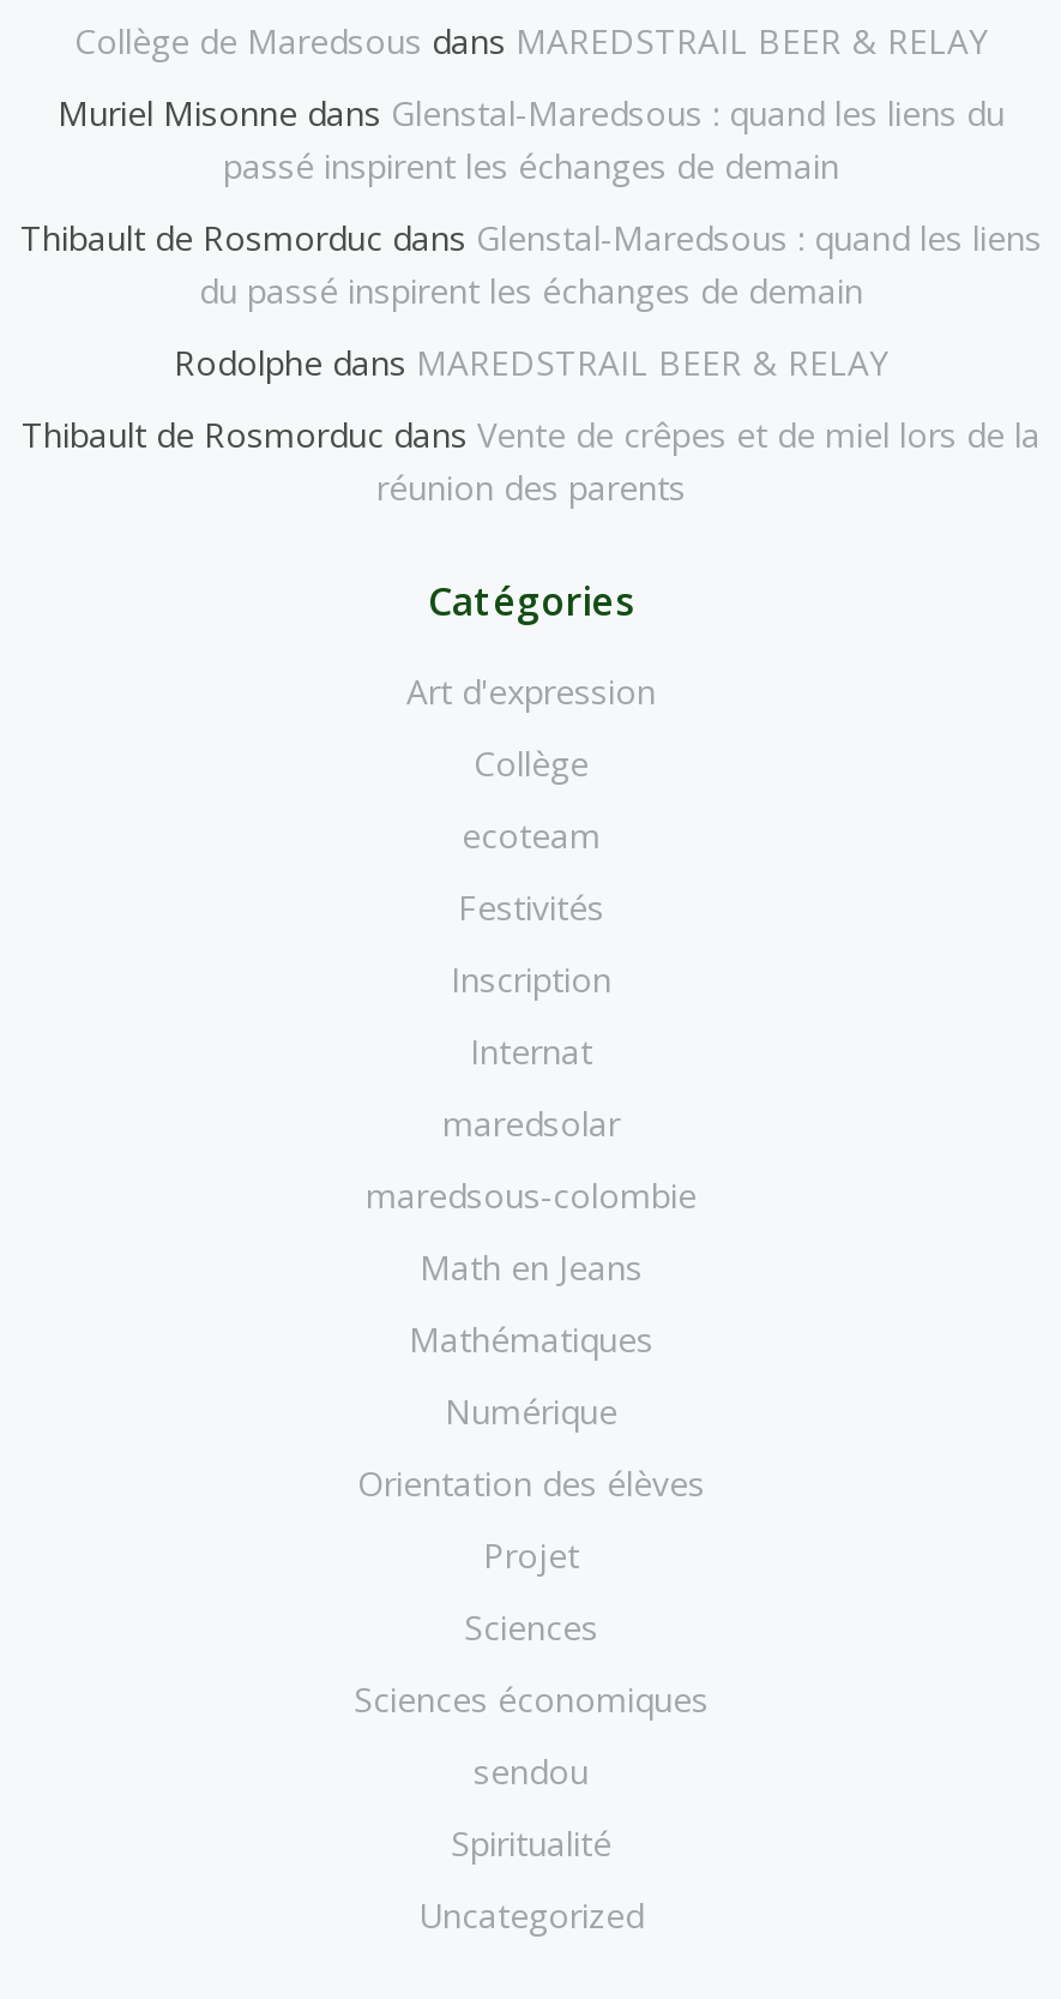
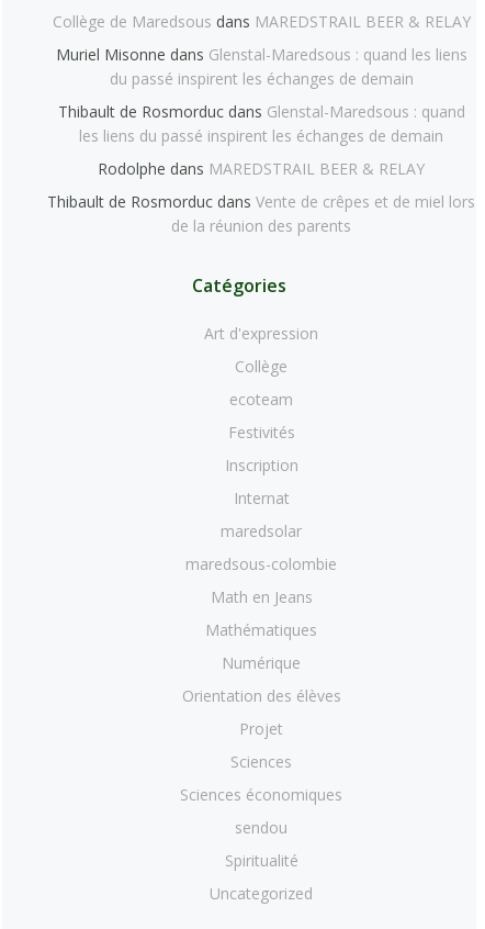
[20,89,1042,260] Muriel Misonne dans Glenstal-Maredsous : quand les liens du | passé inspirent les échanges de demain | Thibault de Rosmorduc dans Glenstal-Maredsous : quand les liens -> [55,44,467,65] Muriel Misonne dans Glenstal-Maredsous : quand les liens
moved [199,267,863,312] -> [109,68,413,89]: du passé inspirent les échanges de demain
none -> [58,101,465,146] Thibault de Rosmorduc dans Glenstal-Maredsous : quand | les liens du passé inspirent les échanges de demain

